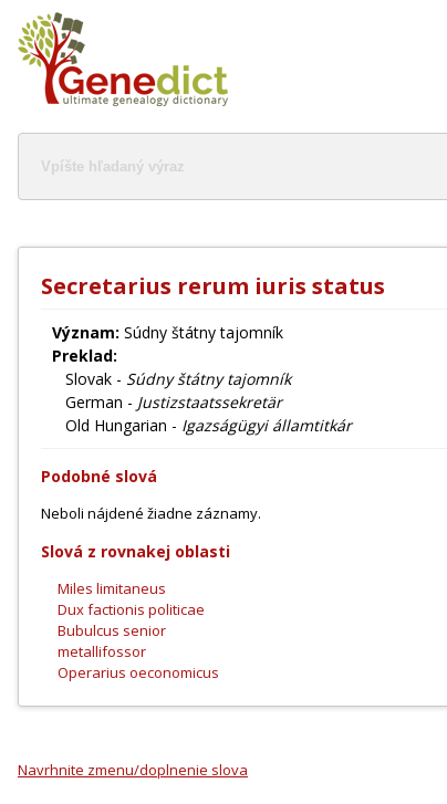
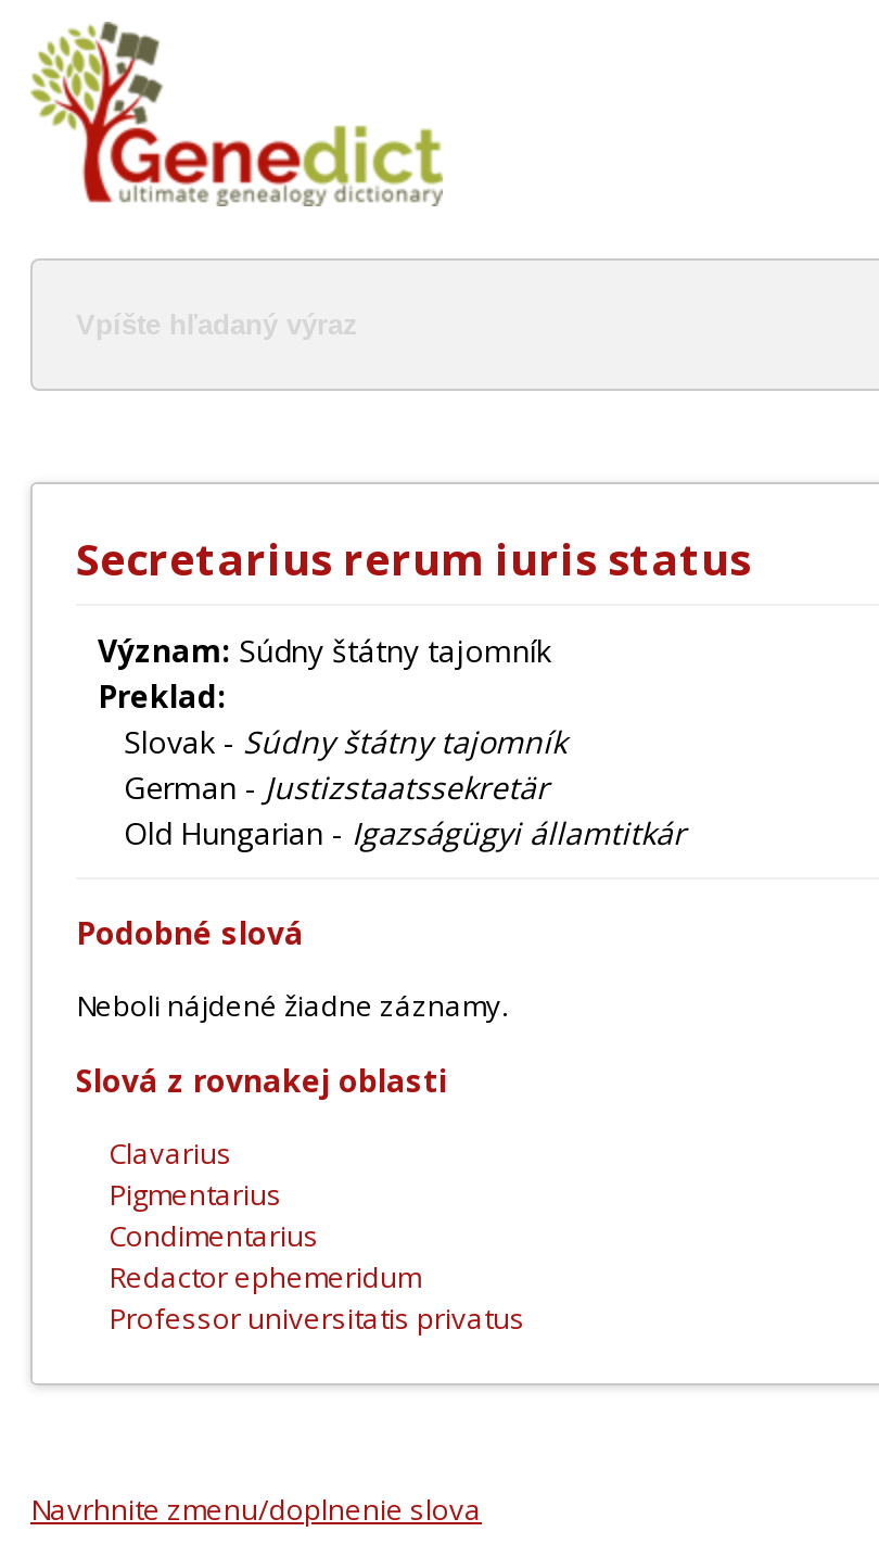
[58,578,219,682] Miles limitaneus | Dux factionis politicae | Bubulcus senior | metallifossor | Operarius oeconomicus -> [109,1134,525,1338] Clavarius | Pigmentarius | Condimentarius | Redactor ephemeridum | Professor universitatis privatus

